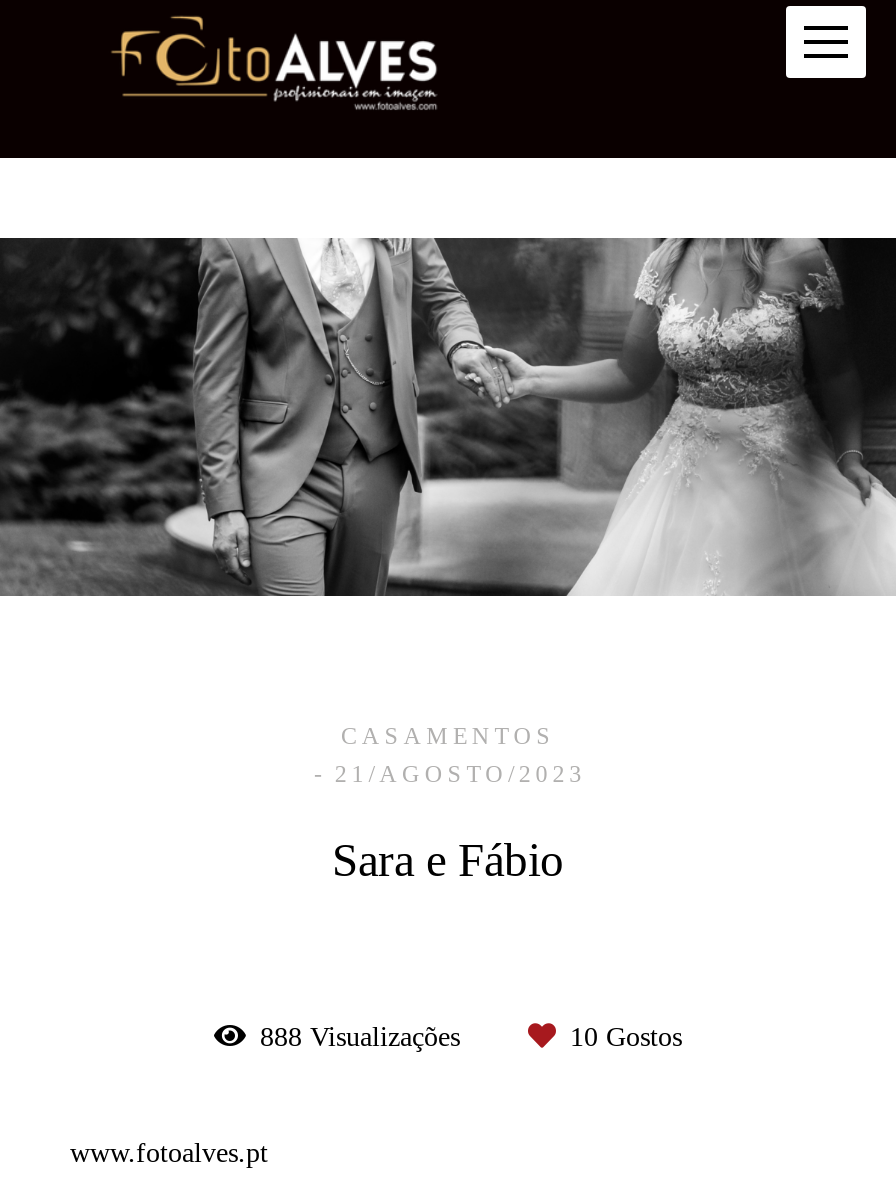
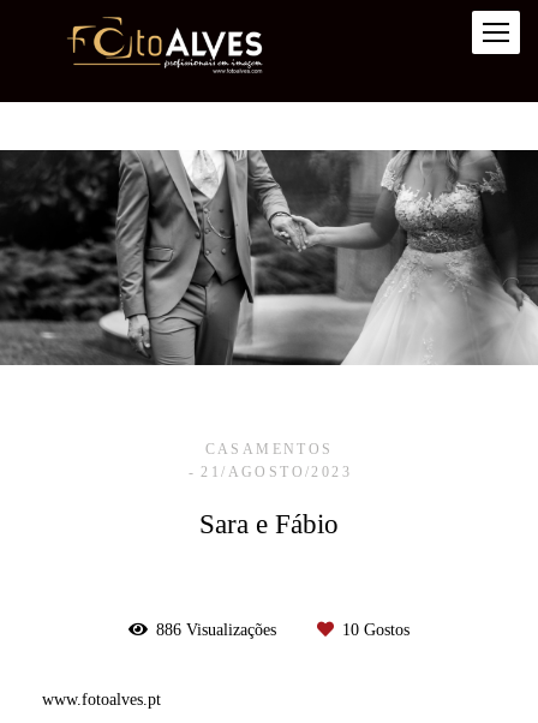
[260,1022,468,1052] 888 Visualizações -> [156,621,281,639] 886 Visualizações

